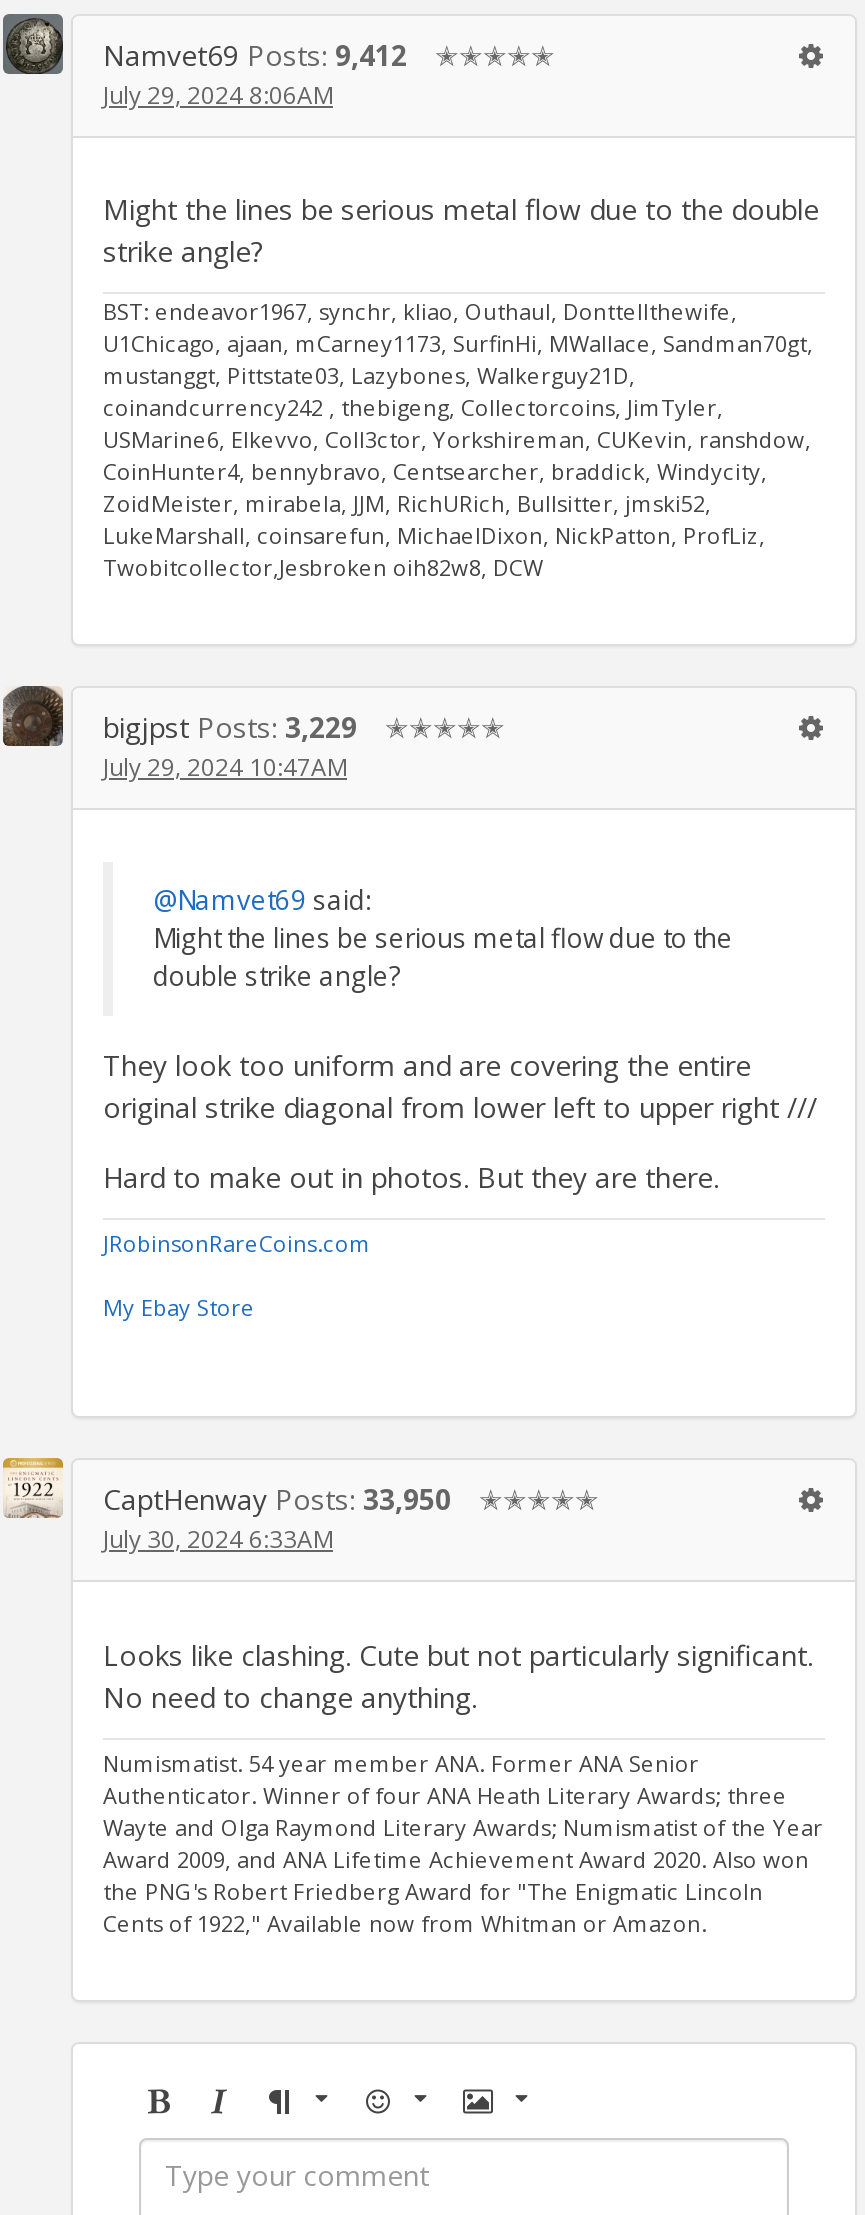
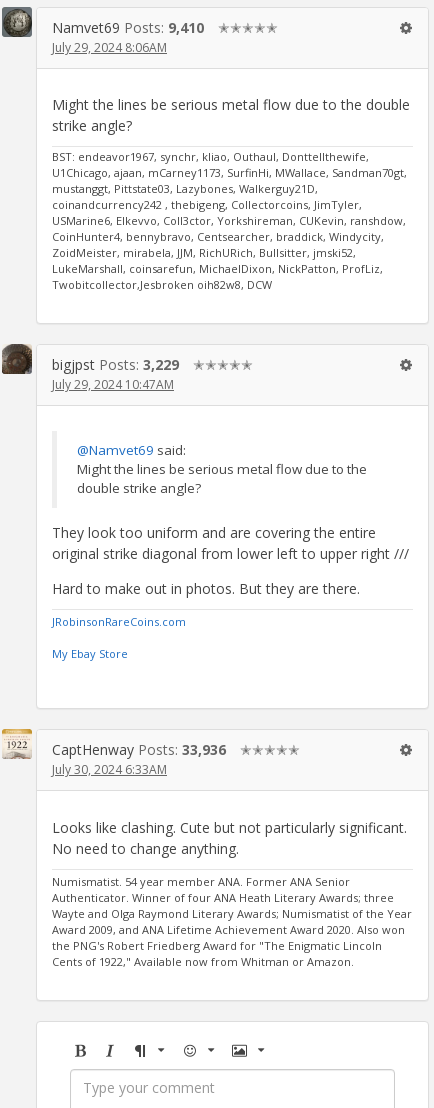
[103,36,407,74] Namvet69 Posts: 9,412 -> [52,18,204,37] Namvet69 Posts: 9,410
[103,1481,451,1519] CaptHenway Posts: 33,950 -> [52,740,226,759] CaptHenway Posts: 33,936

